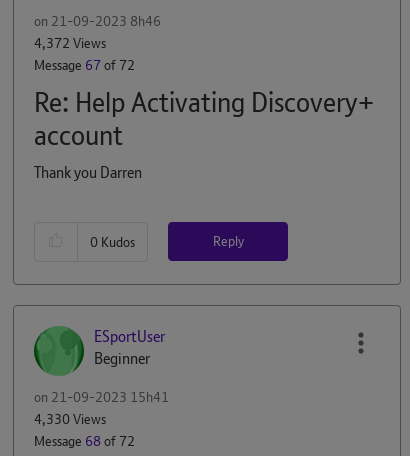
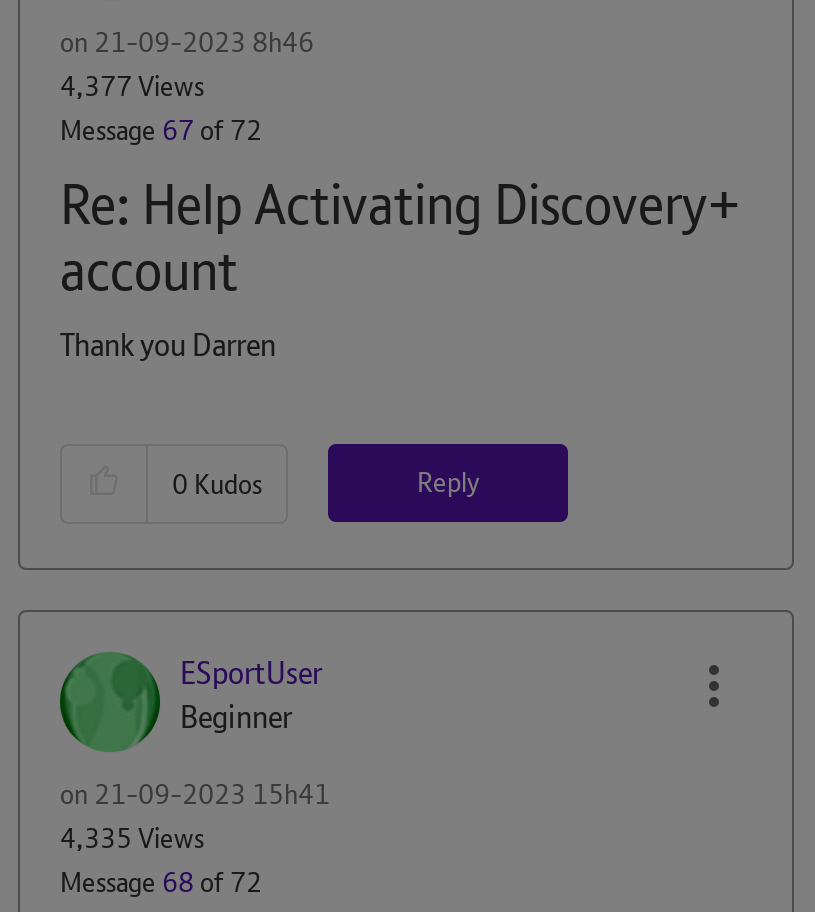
[34,34,106,52] 4,372 Views -> [60,68,204,104] 4,377 Views
[34,409,106,427] 4,330 Views -> [60,819,204,855] 4,335 Views

